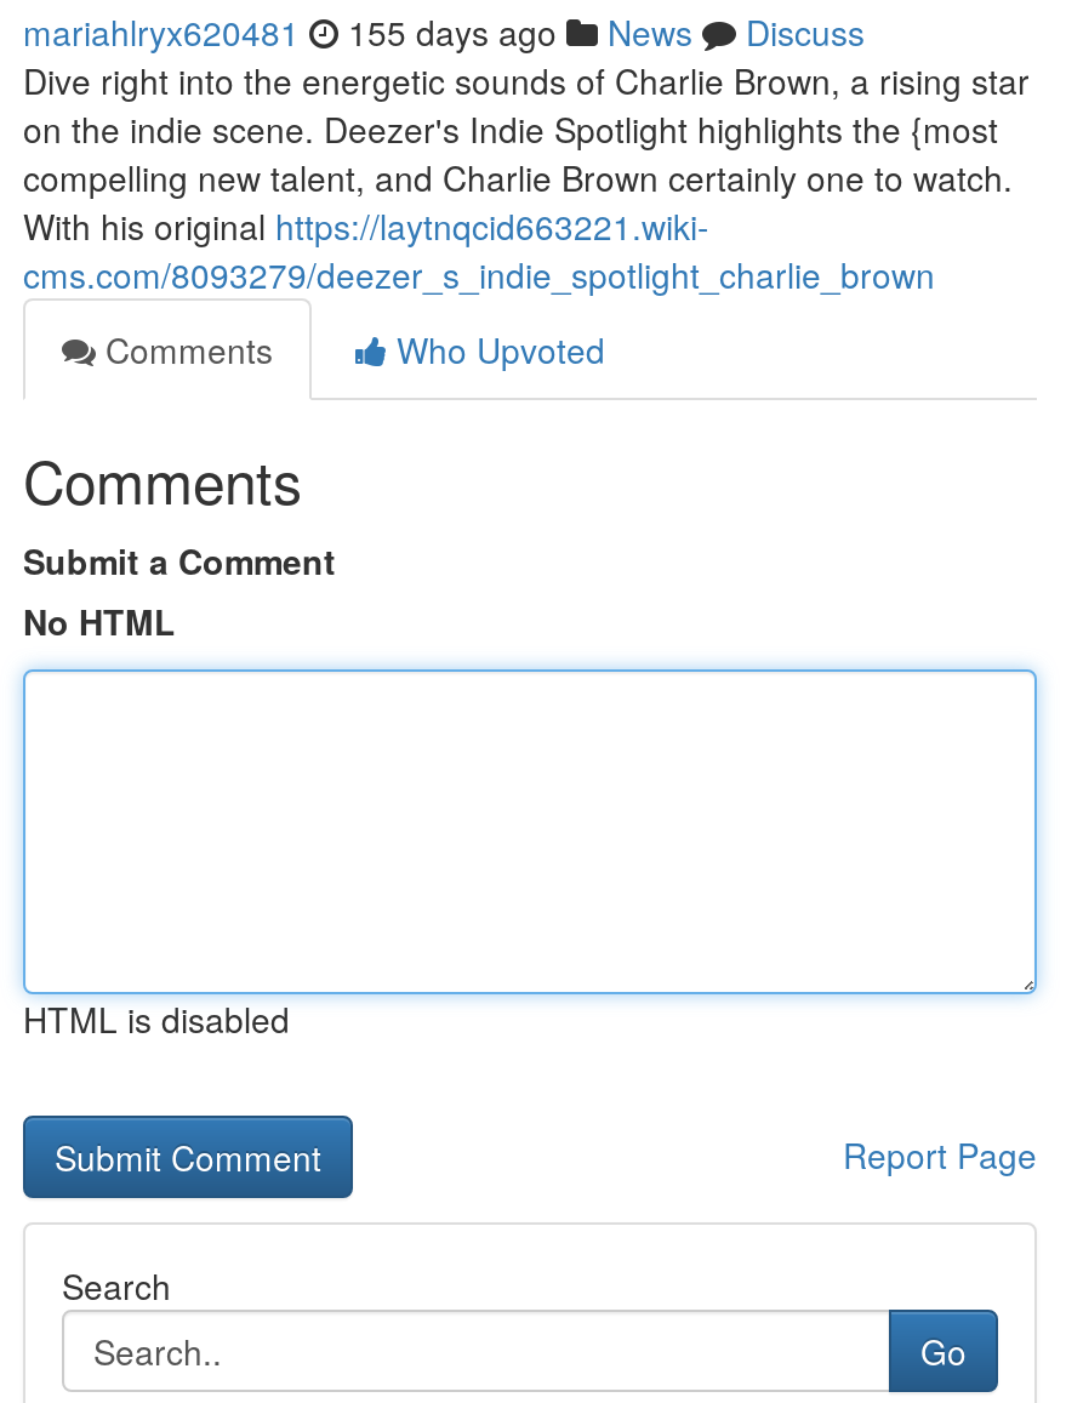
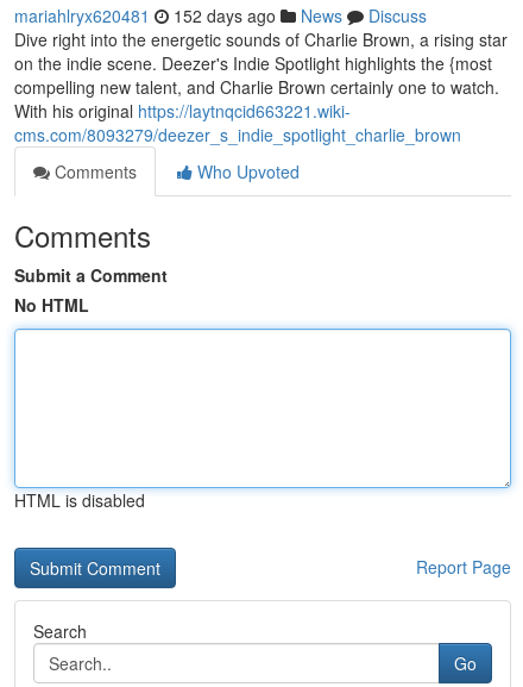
[23,7,865,56] mariahlryx620481 155 days ago News Discuss -> [14,4,427,27] mariahlryx620481 152 days ago News Discuss

